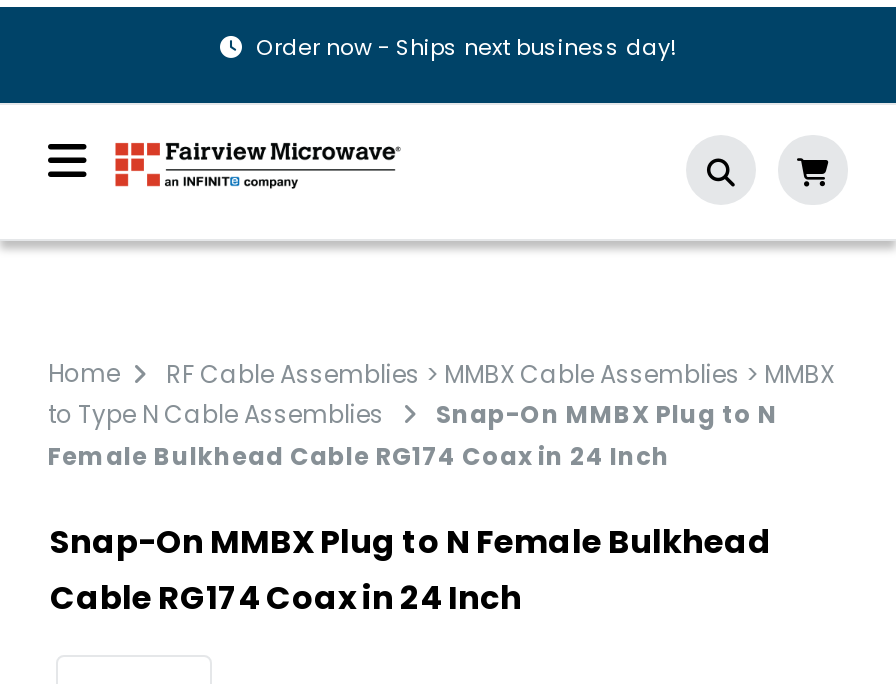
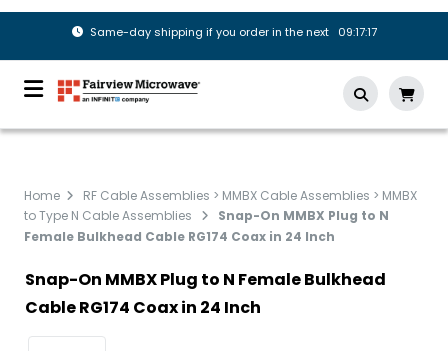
[256,30,676,62] Order now - Ships next business day! -> [89,23,376,39] Same-day shipping if you order in the next 09:17:17

